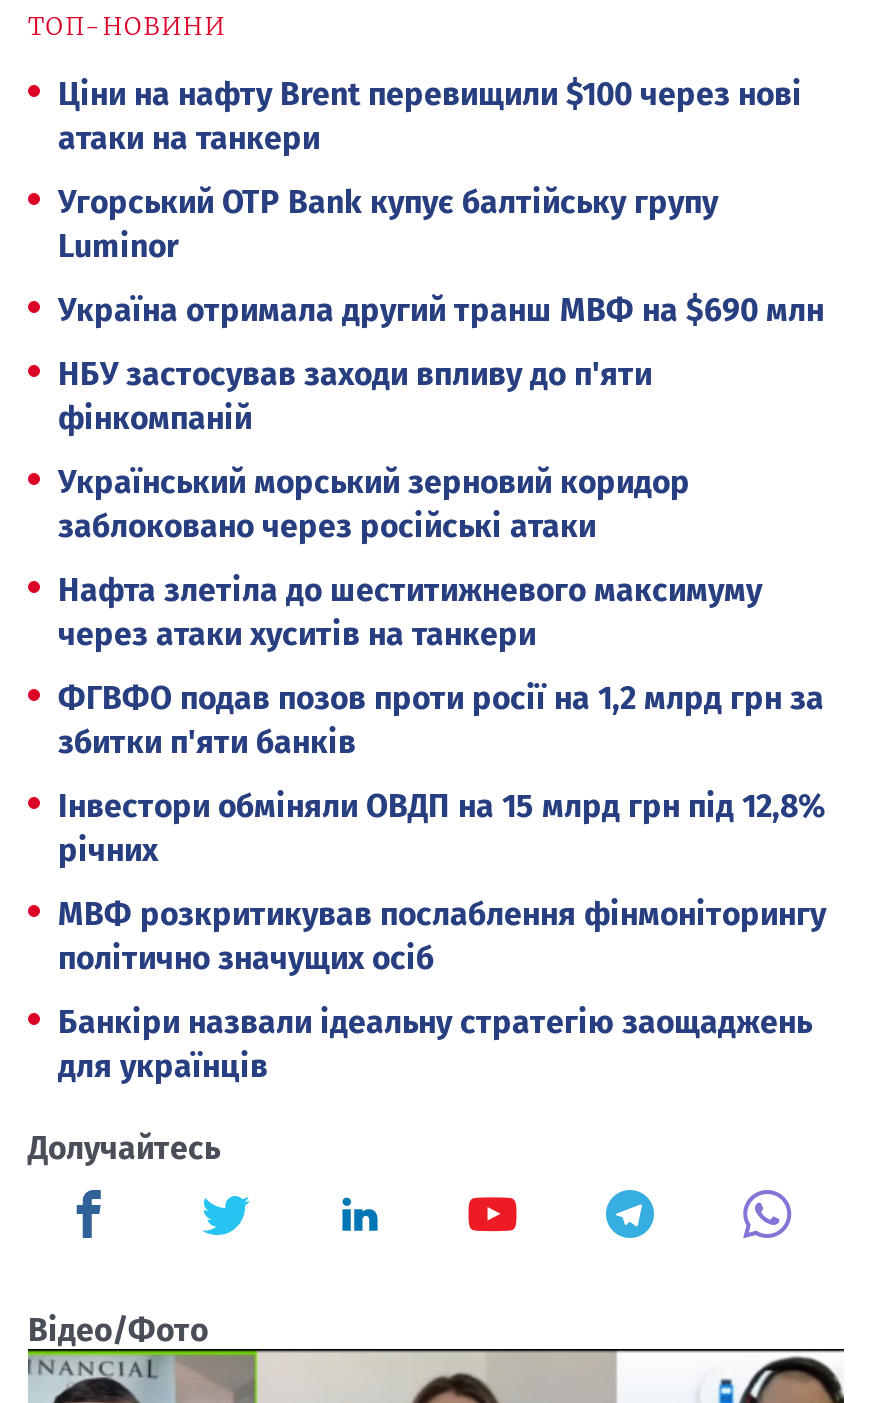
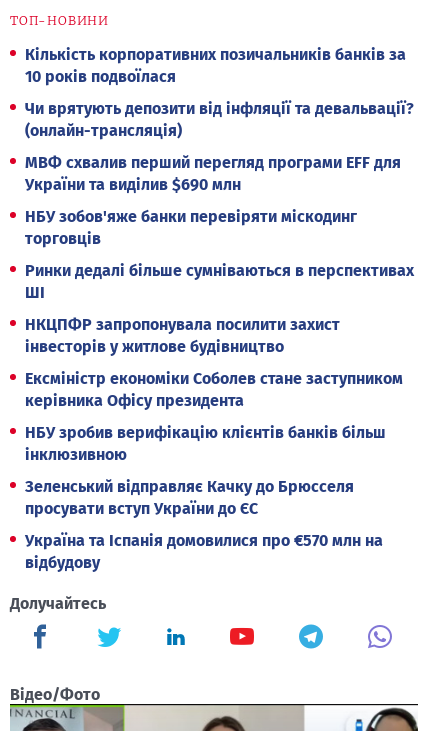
[58,75,802,157] Ціни на нафту Brent перевищили $100 через нові | атаки на танкери -> [25,45,406,86] Кількість корпоративних позичальників банків за | 10 років подвоїлася
[58,183,718,265] Угорський OTP Bank купує балтійську групу | Luminor -> [25,99,414,140] Чи врятують депозити від інфляції та девальвації? | (онлайн-трансляція)
[58,291,824,329] Україна отримала другий транш МВФ на $690 млн -> [25,153,401,194] МВФ схвалив перший перегляд програми EFF для | України та виділив $690 млн
[58,355,652,437] НБУ застосував заходи впливу до п'яти | фінкомпаній -> [25,207,357,248] НБУ зобов'яже банки перевіряти міскодинг | торговців
[58,463,690,545] Український морський зерновий коридор | заблоковано через російські атаки -> [25,261,414,302] Ринки дедалі більше сумніваються в перспективах | ШІ
[58,571,762,653] Нафта злетіла до шеститижневого максимуму | через атаки хуситів на танкери -> [25,315,340,356] НКЦПФР запропонувала посилити захист | інвесторів у житлове будівництво
[58,679,824,761] ФГВФО подав позов проти росії на 1,2 млрд грн за | збитки п'яти банків -> [25,369,403,410] Ексміністр економіки Соболев стане заступником | керівника Офісу президента
[58,787,826,869] Інвестори обміняли ОВДП на 15 млрд грн під 12,8% | річних -> [25,423,386,464] НБУ зробив верифікацію клієнтів банків більш | інклюзивною
[58,895,826,977] МВФ розкритикував послаблення фінмоніторингу | політично значущих осіб -> [25,477,354,518] Зеленський відправляє Качку до Брюсселя | просувати вступ України до ЄС
[58,1003,812,1085] Банкіри назвали ідеальну стратегію заощаджень | для українців -> [25,531,383,572] Україна та Іспанія домовилися про €570 млн на | відбудову

